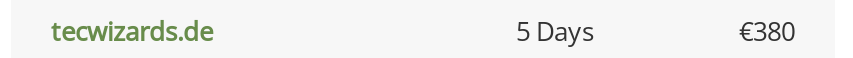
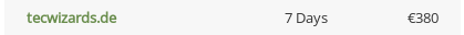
[516,13,594,49] 5 Days -> [284,8,327,27] 7 Days

